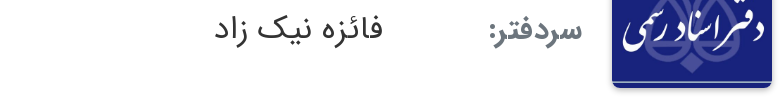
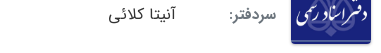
[214,4,382,54] فائزه نیک زاد -> [108,2,176,27] آنیتا کلائی

